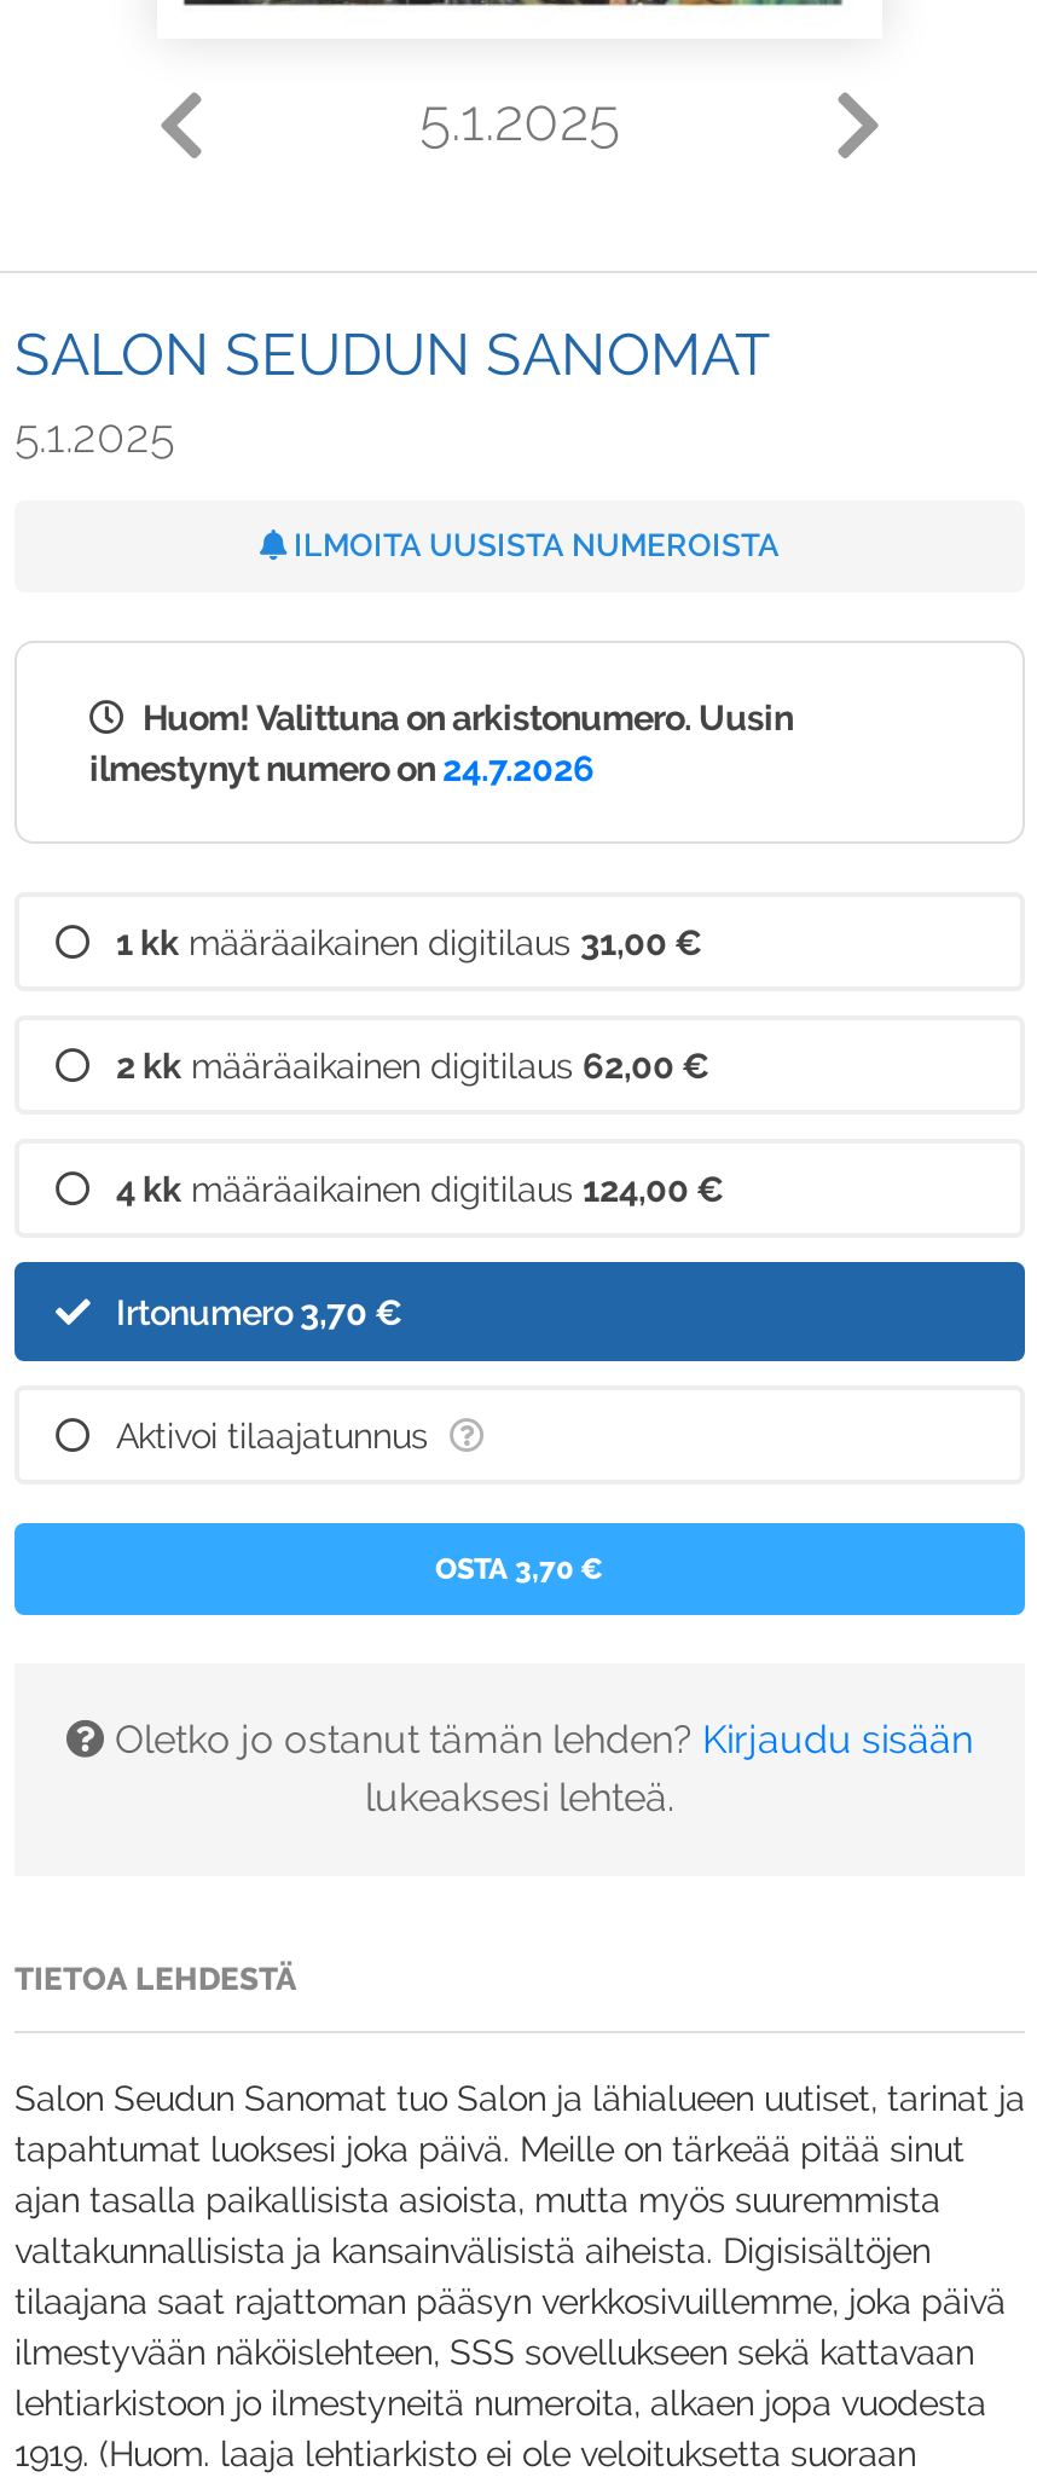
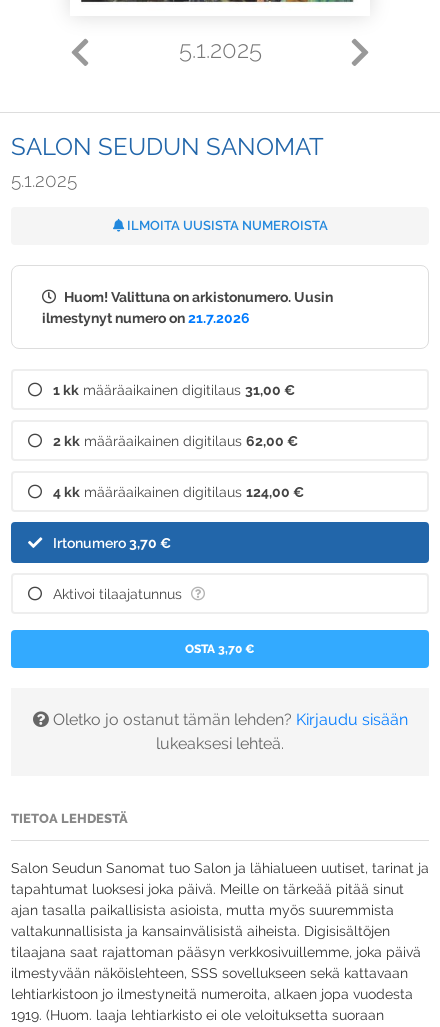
[89,748,595,789] ilmestynyt numero on 24.7.2026 -> [42,309,250,326] ilmestynyt numero on 21.7.2026

